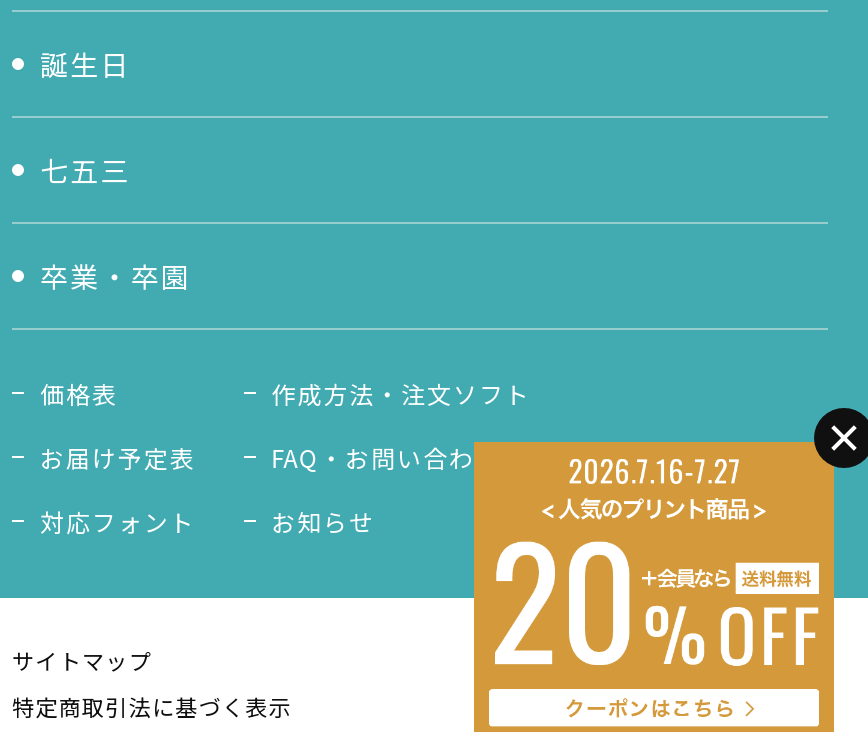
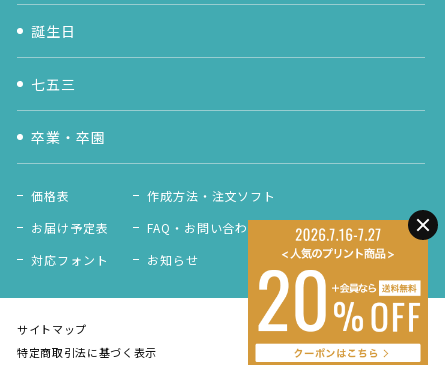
[794,406,862,482] [image] -> [407,203,442,241] [image]

